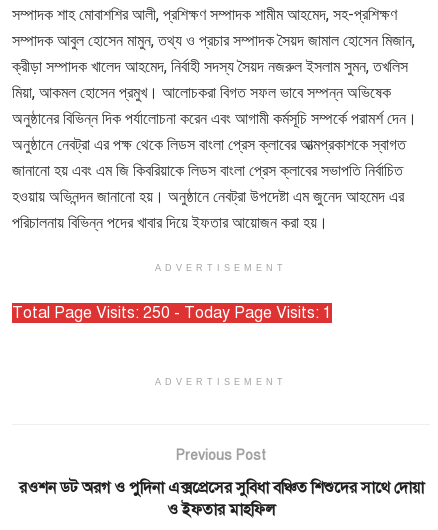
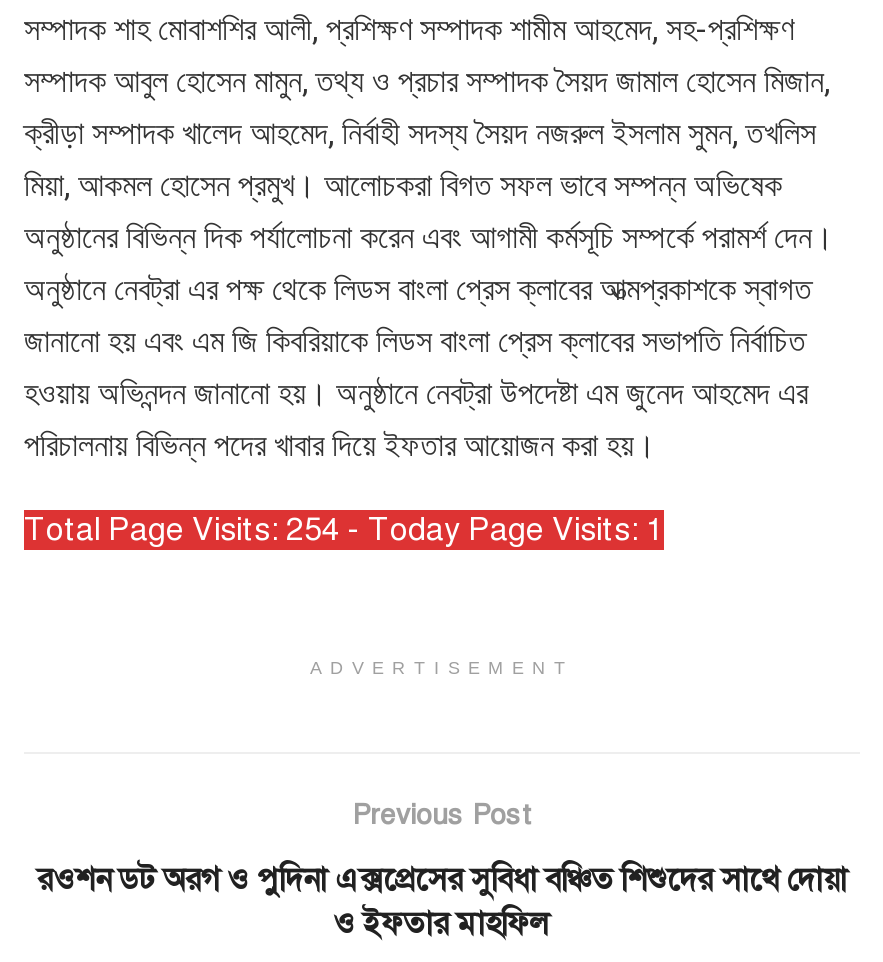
[12,263,332,323] ADVERTISEMENT | Total Page Visits: 250 - Today Page Visits: 1 -> [24,510,664,550] Total Page Visits: 254 - Today Page Visits: 1

